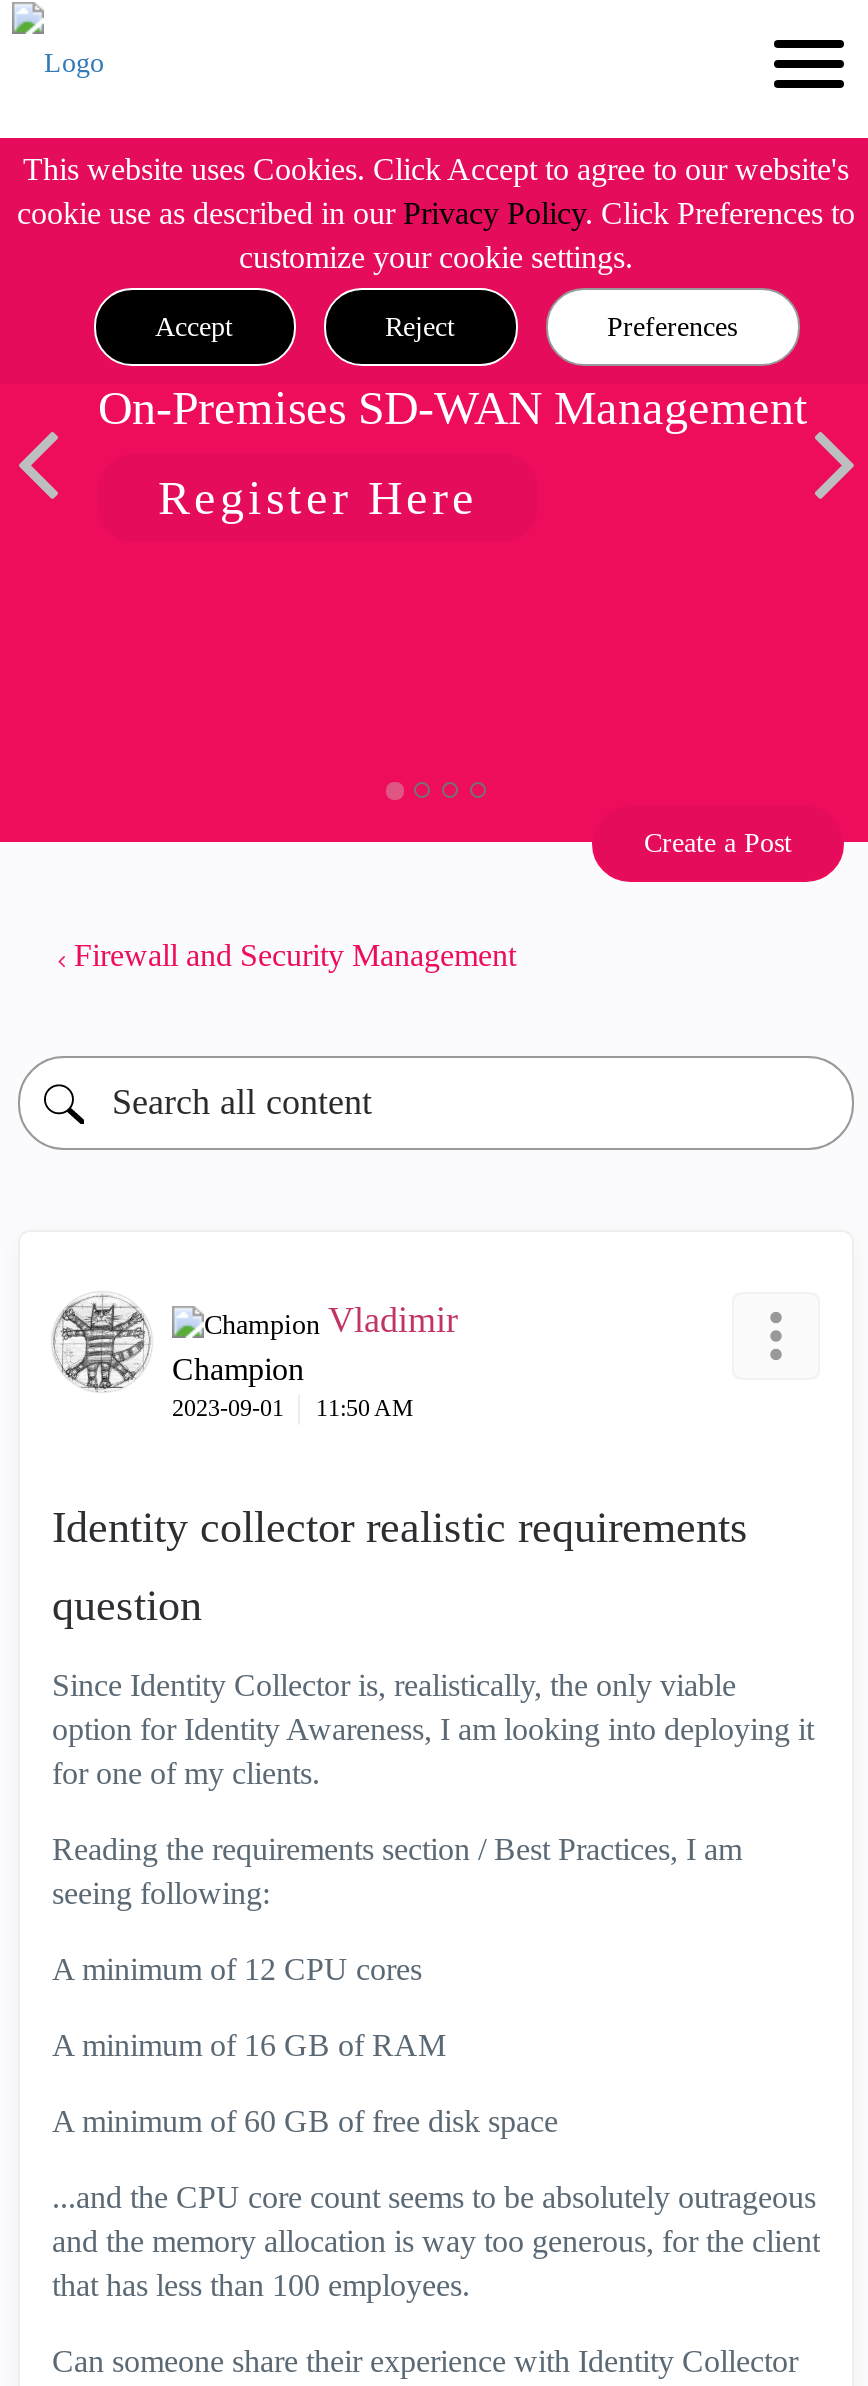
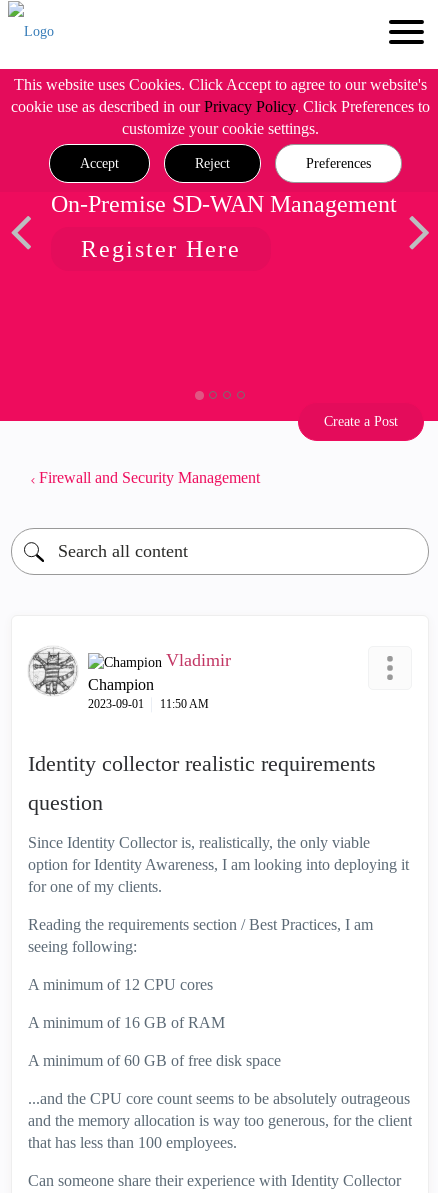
[98,382,808,434] On-Premises SD-WAN Management -> [51,191,397,217] On-Premise SD-WAN Management

